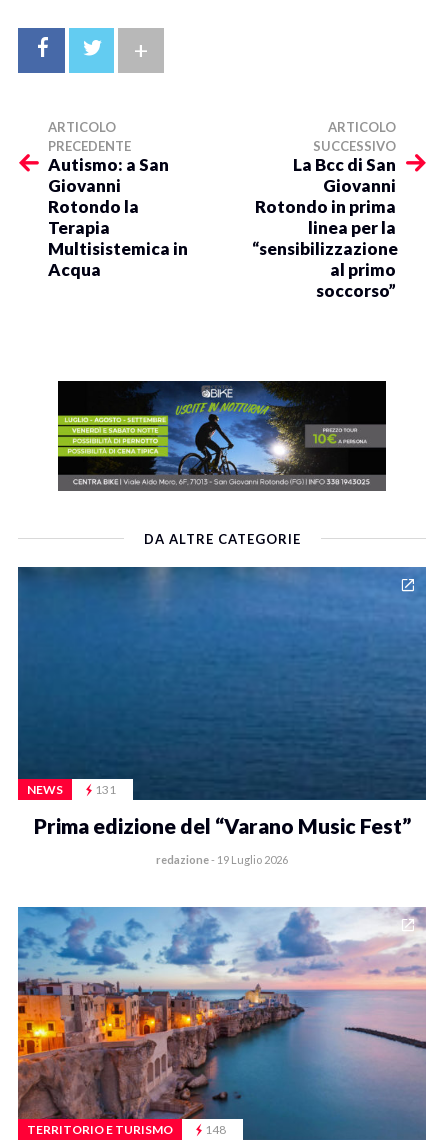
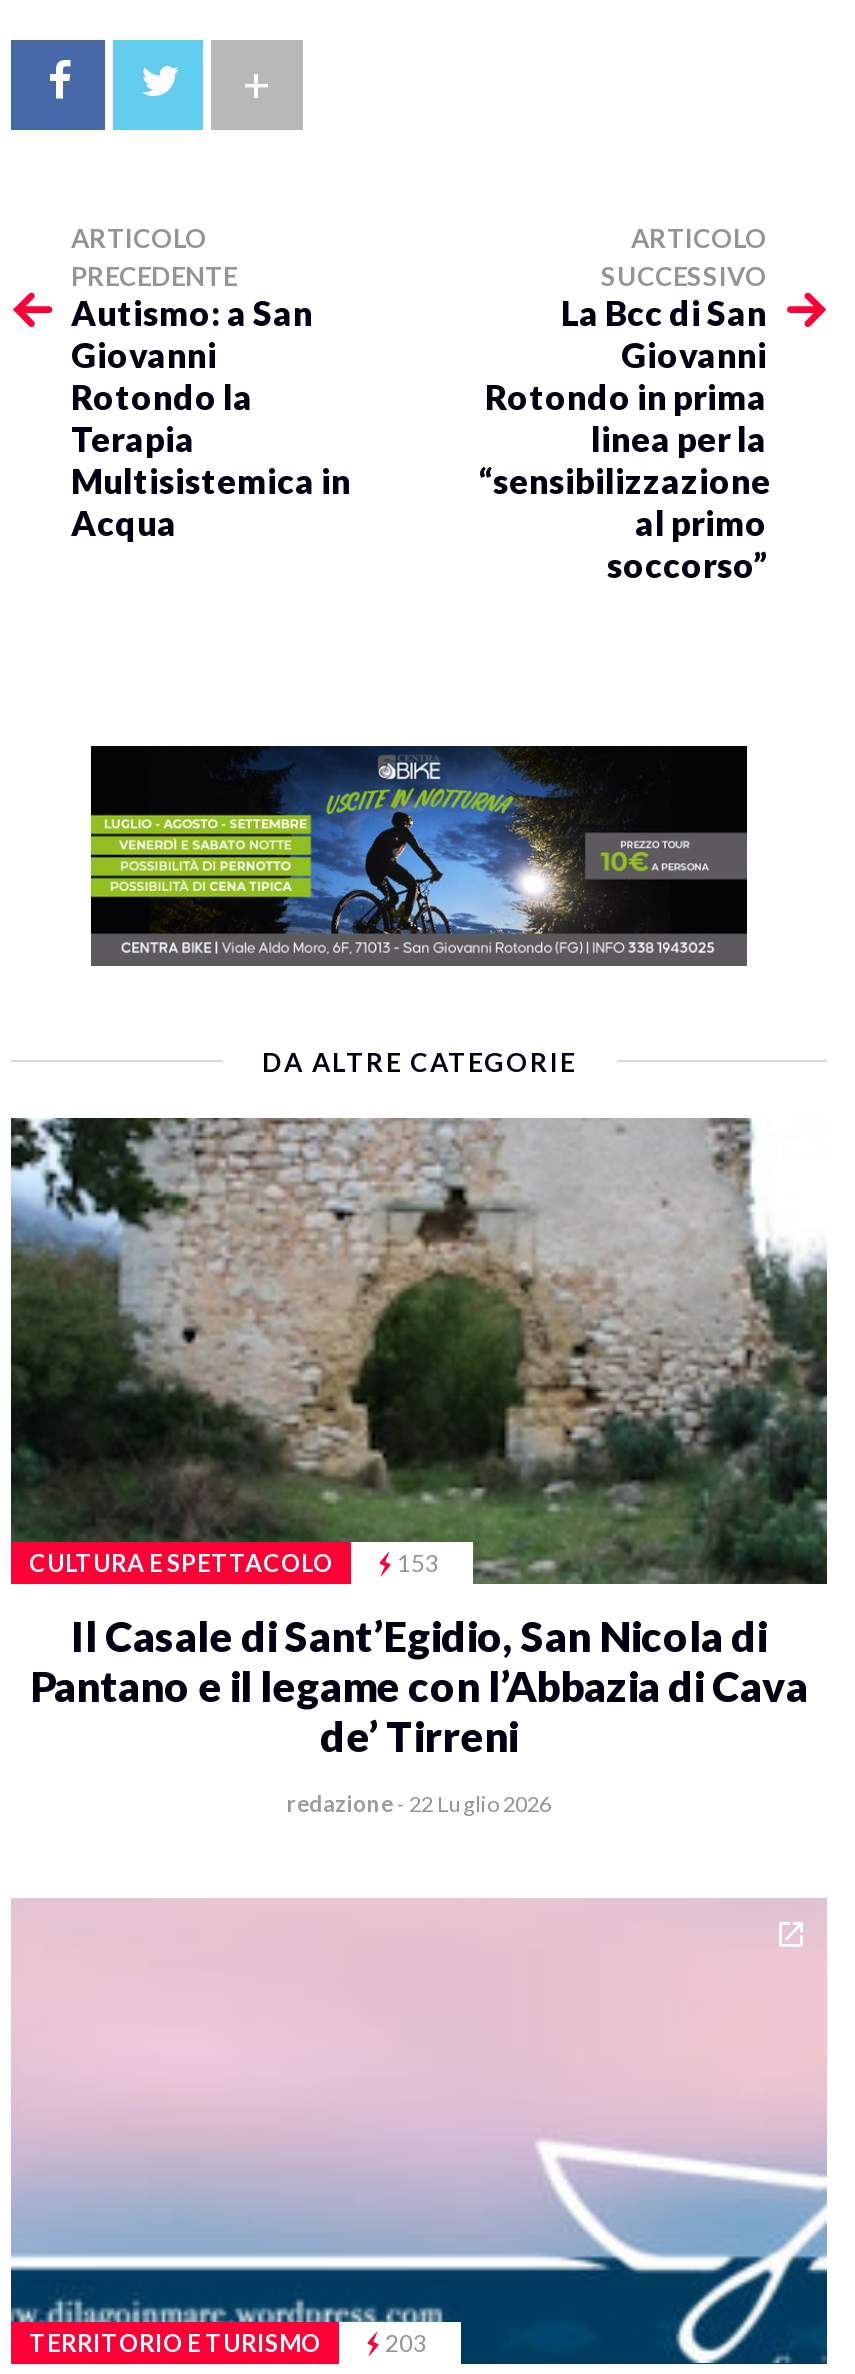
[18,566,427,797] [image] | NEWS | 131 -> [9,1116,829,1584] [image] | CULTURA E SPETTACOLO | 153
[33,813,410,838] Prima edizione del “Varano Music Fest” -> [30,1609,808,1759] Il Casale di Sant’Egidio, San Nicola di | Pantano e il legame con l’Abbazia di Cava | de’ Tirreni
[156,853,288,866] redazione - 19 Luglio 2026 -> [287,1789,551,1815] redazione - 22 Luglio 2026
[17,906,427,1140] [image] | 148 -> [9,1898,829,2364] [image] | 203

